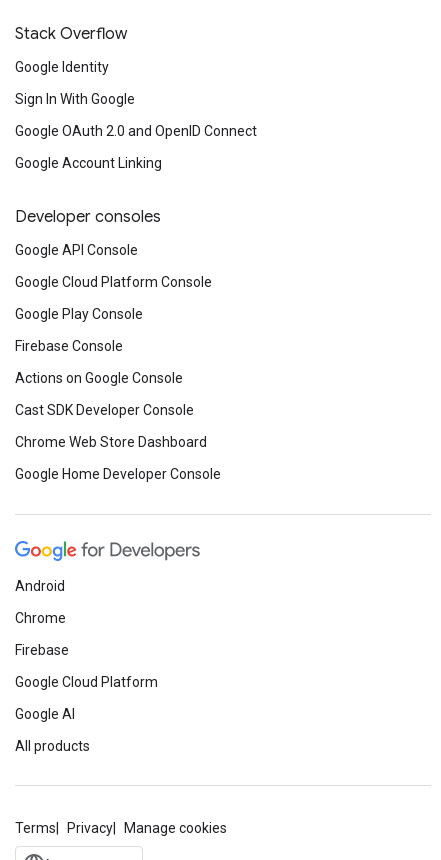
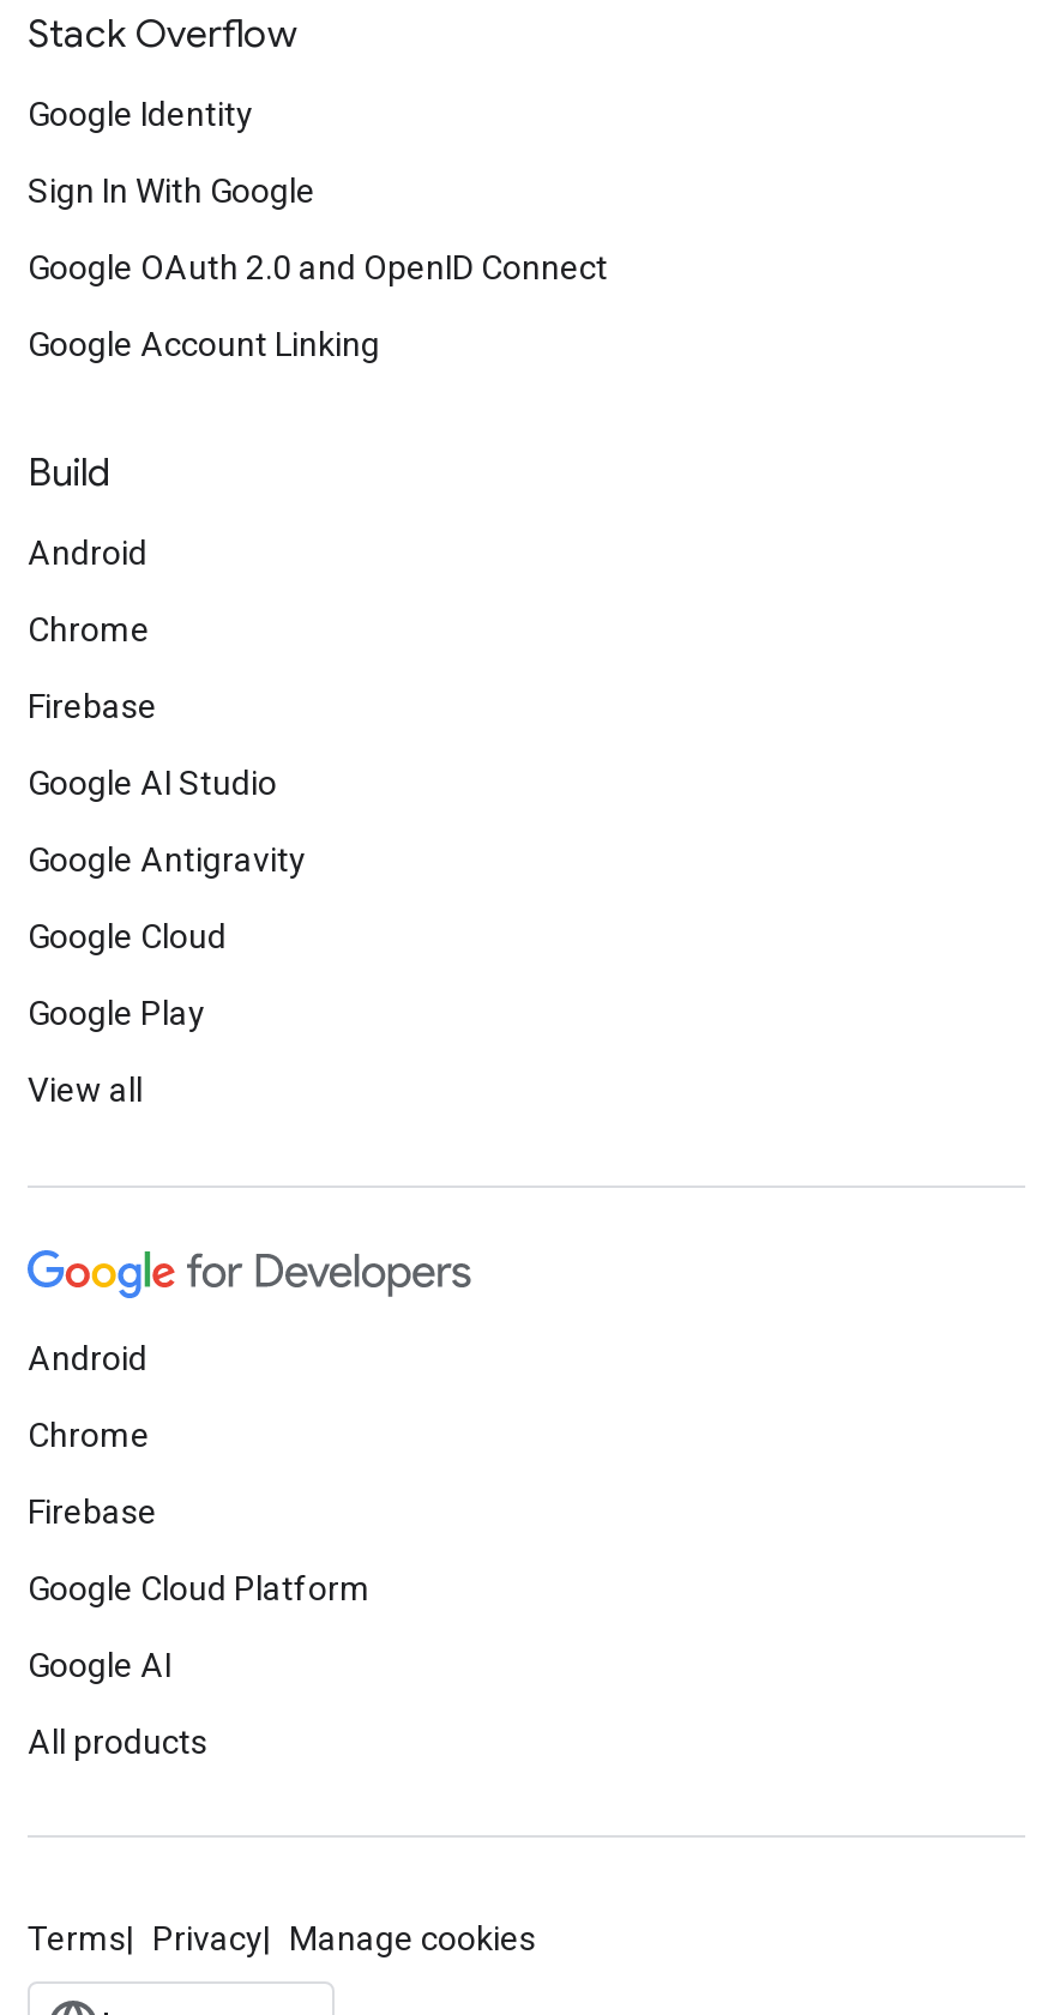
[15,207,161,227] Developer consoles -> [28,450,112,497] Build
[15,242,138,258] Google API Console -> [28,533,147,572] Android
[15,274,212,290] Google Cloud Platform Console -> [28,610,150,648] Chrome
[15,306,143,322] Google Play Console -> [28,687,157,725] Firebase
[15,338,123,354] Firebase Console -> [28,764,277,802] Google AI Studio
[15,370,183,386] Actions on Google Console -> [28,840,306,879] Google Antigravity
[15,402,194,418] Cast SDK Developer Console -> [28,917,227,955] Google Cloud
[15,434,207,450] Chrome Web Store Dashboard -> [28,994,205,1032] Google Play
[15,466,221,482] Google Home Developer Console -> [28,1070,143,1109] View all

